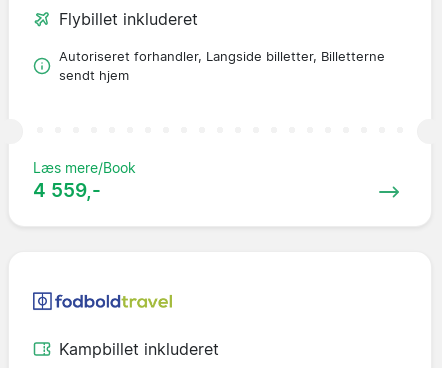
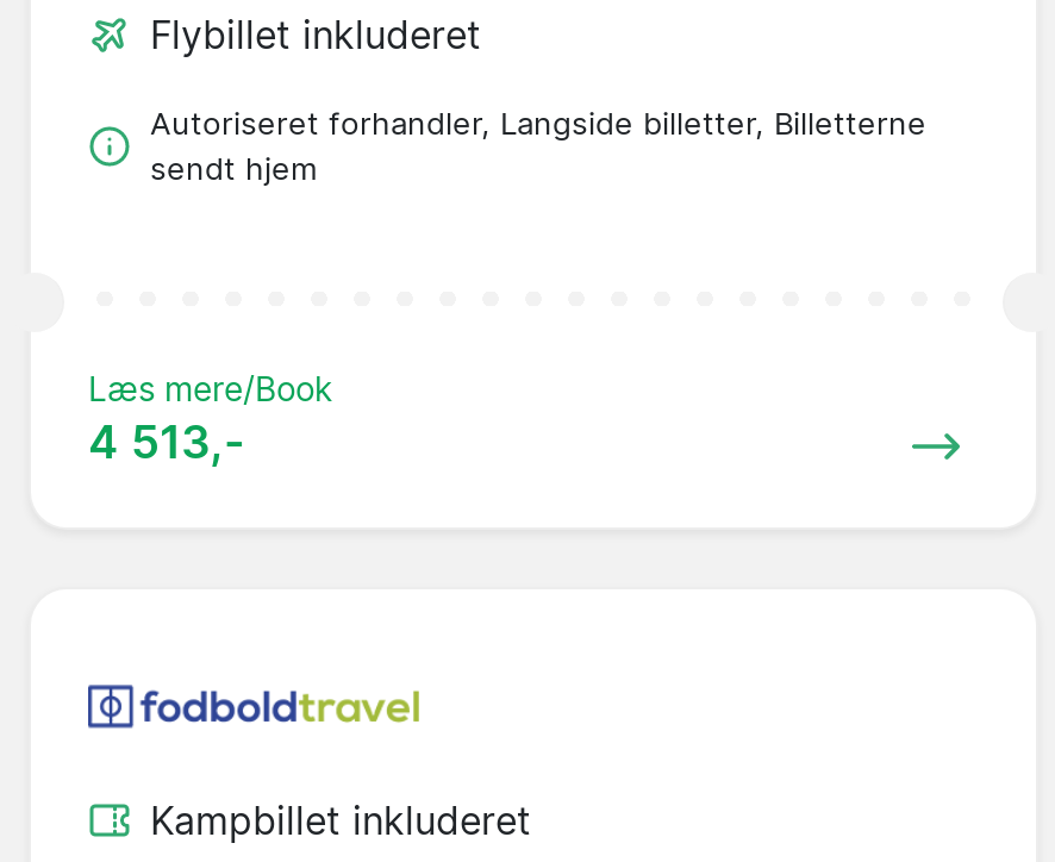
[33,178,101,202] 4 559,- -> [88,413,245,470] 4 513,-

